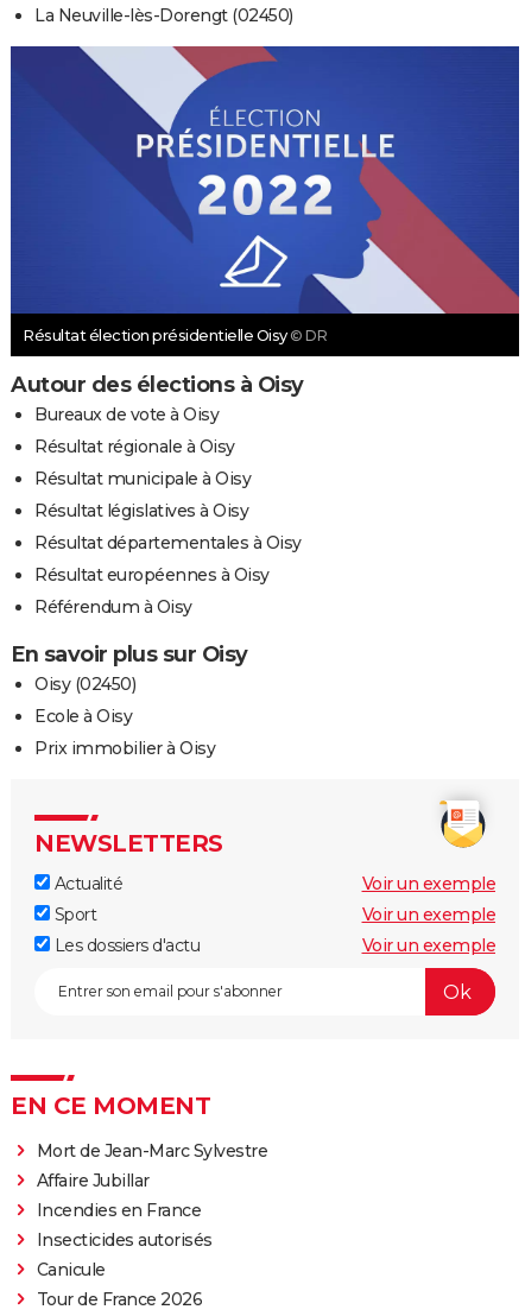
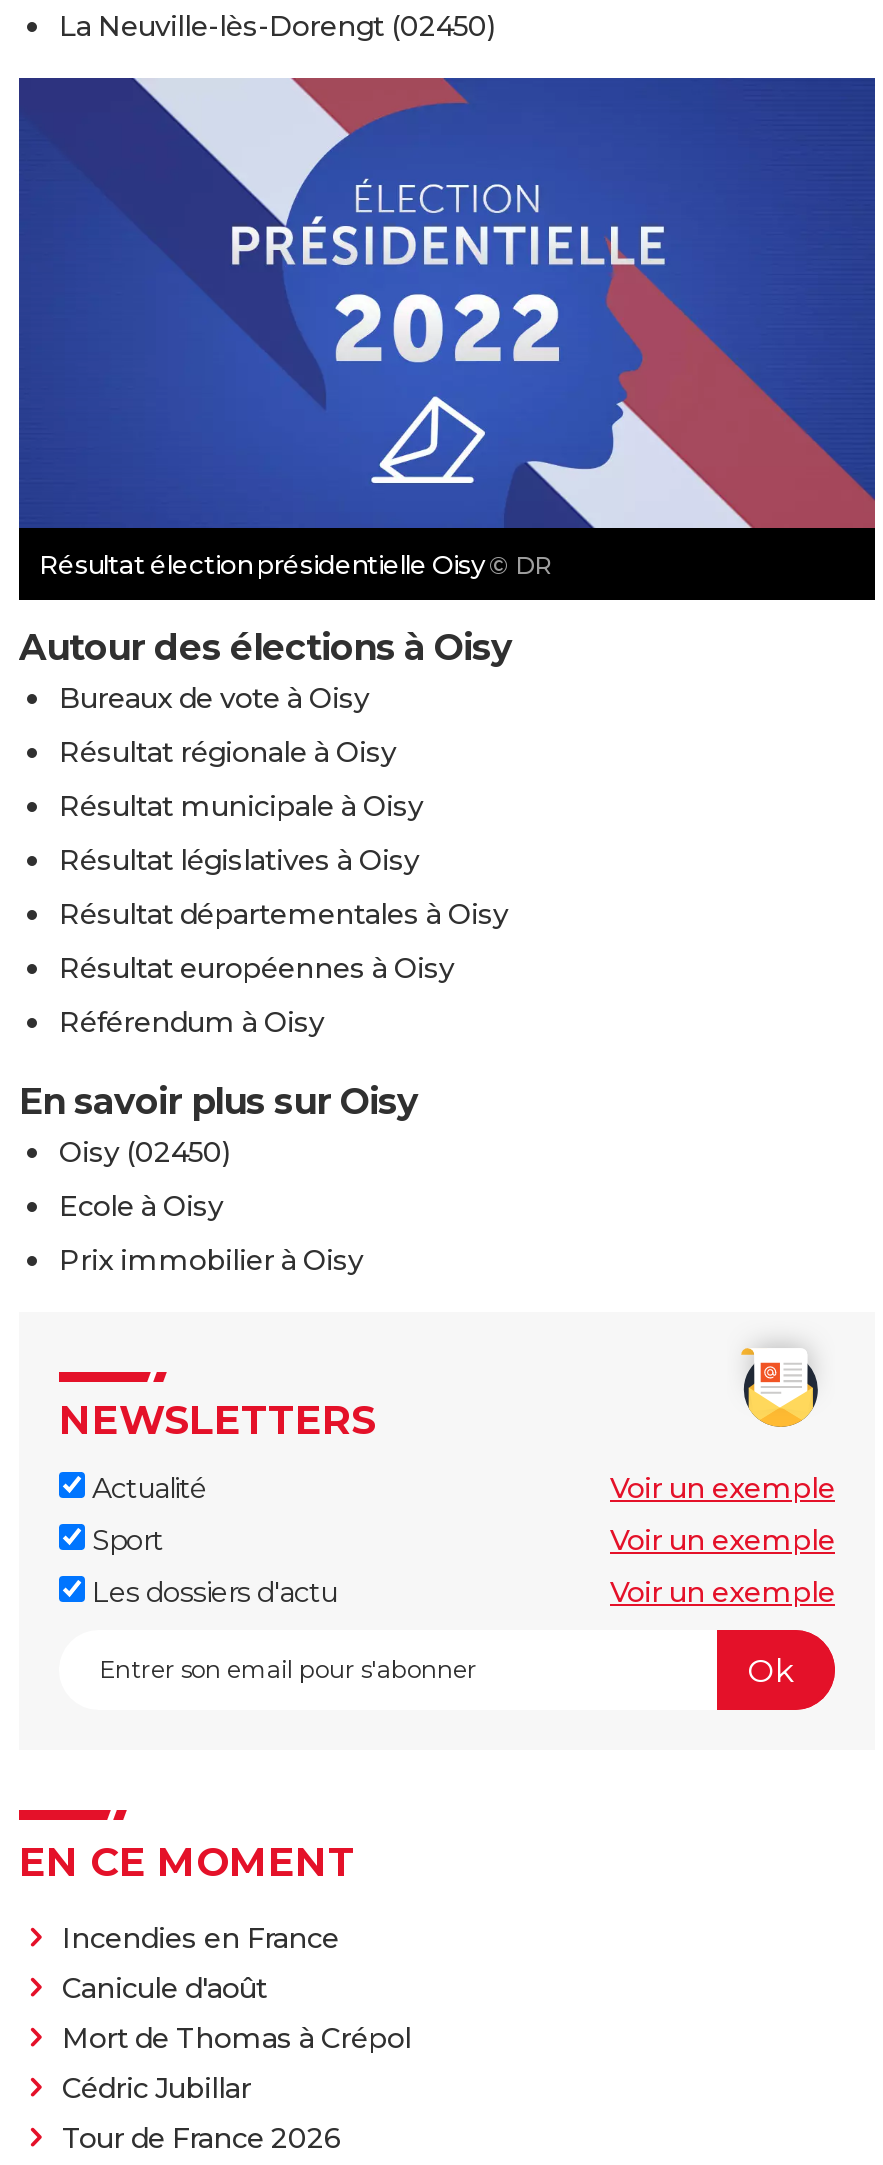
[36,1141,267,1192] Mort de Jean-Marc Sylvestre | Affaire Jubillar -> none
moved [36,1200,201,1221] -> [62,1921,339,1957]: Incendies en France
[36,1230,212,1281] Insecticides autorisés | Canicule -> [62,1971,411,2107] Canicule d'août | Mort de Thomas à Crépol | Cédric Jubillar

